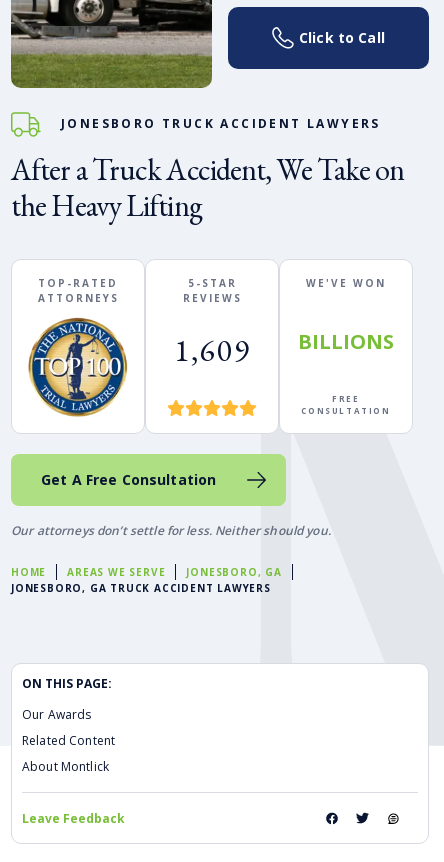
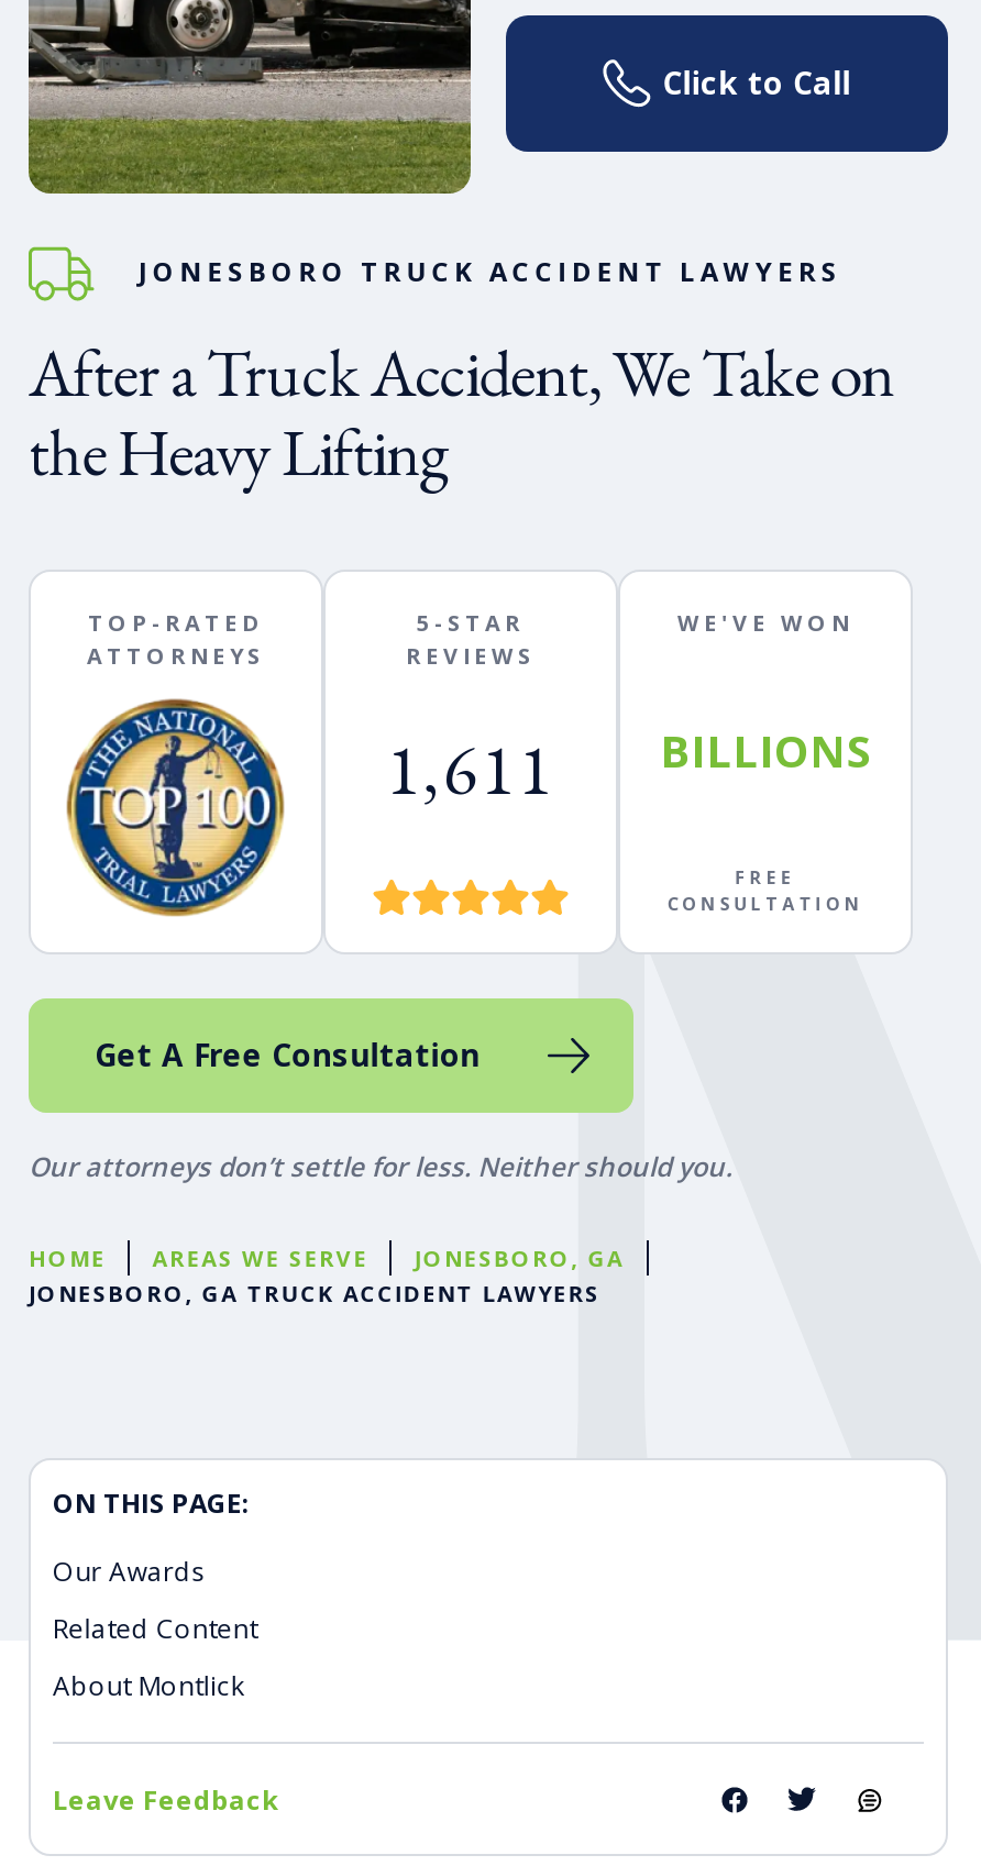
[173,328,394,371] 1,609 BILLIONS -> [386,721,871,817] 1,611 BILLIONS

